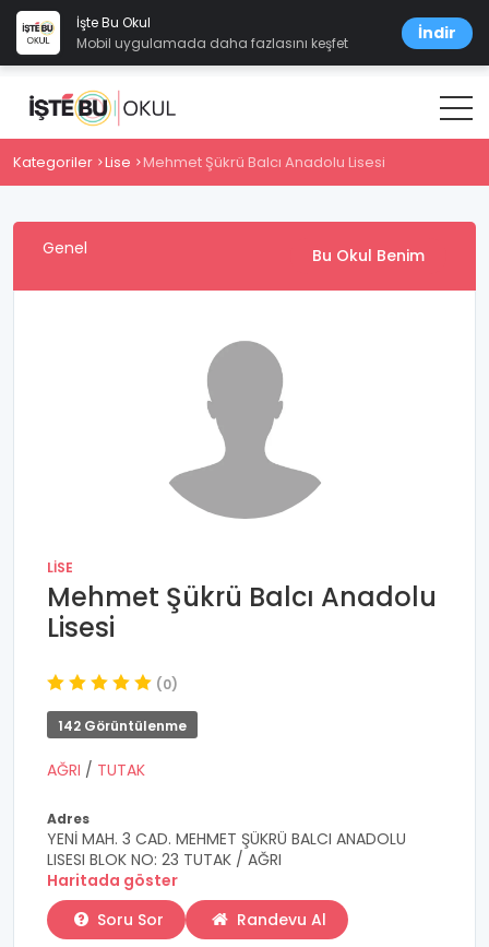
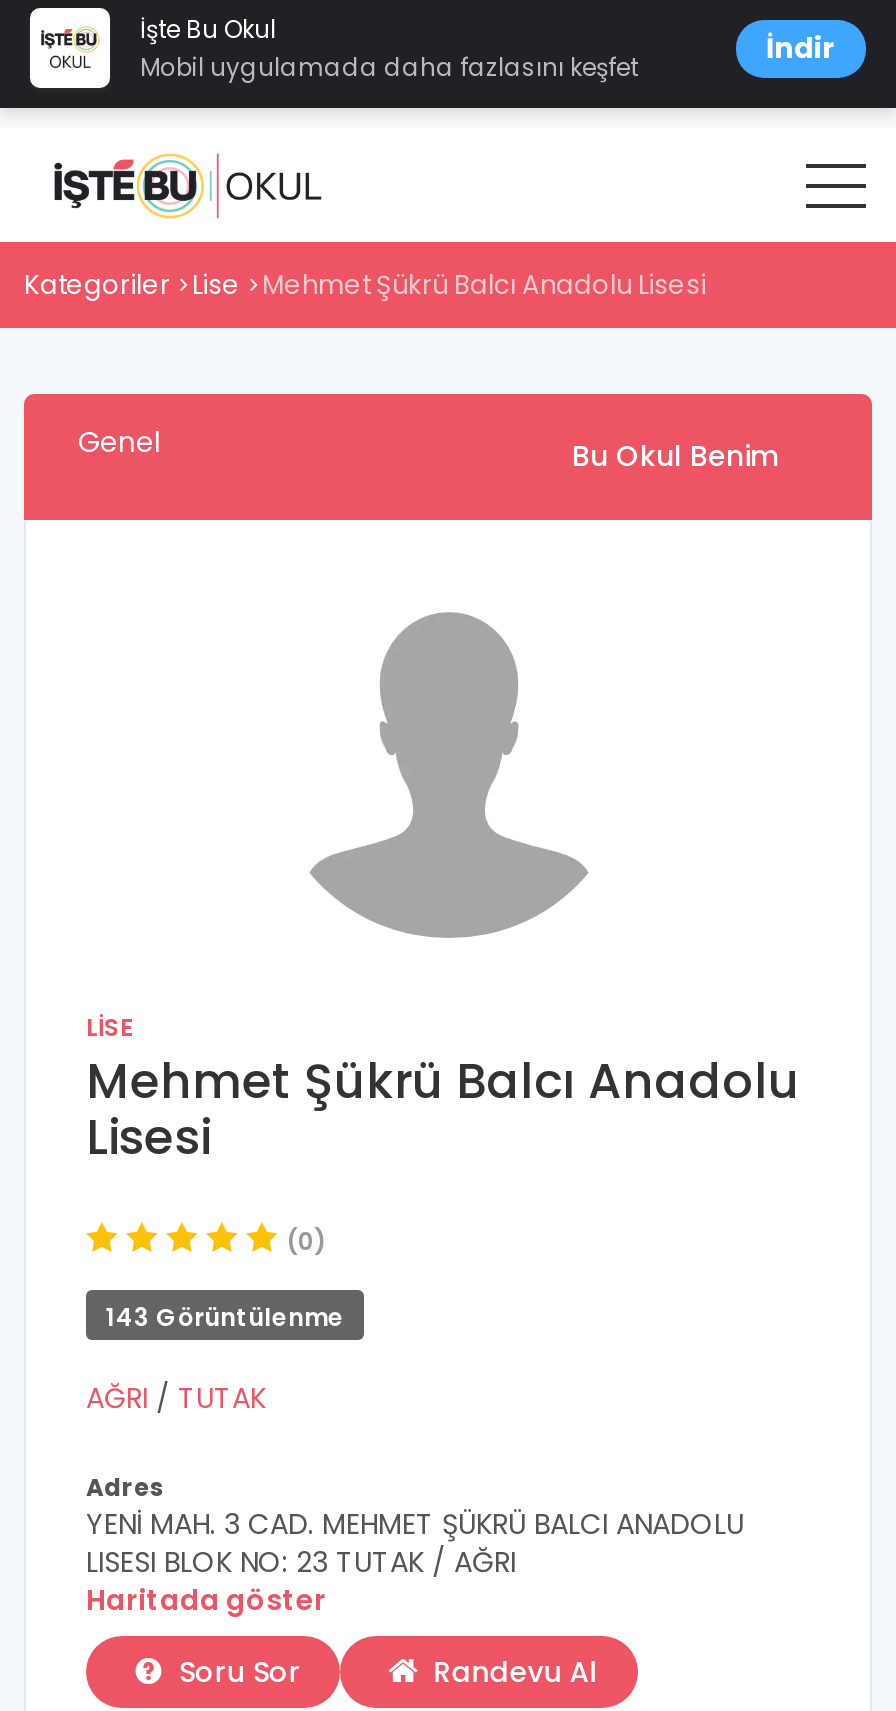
[58,717,187,735] 142 Görüntülenme -> [106,1300,344,1334] 143 Görüntülenme

